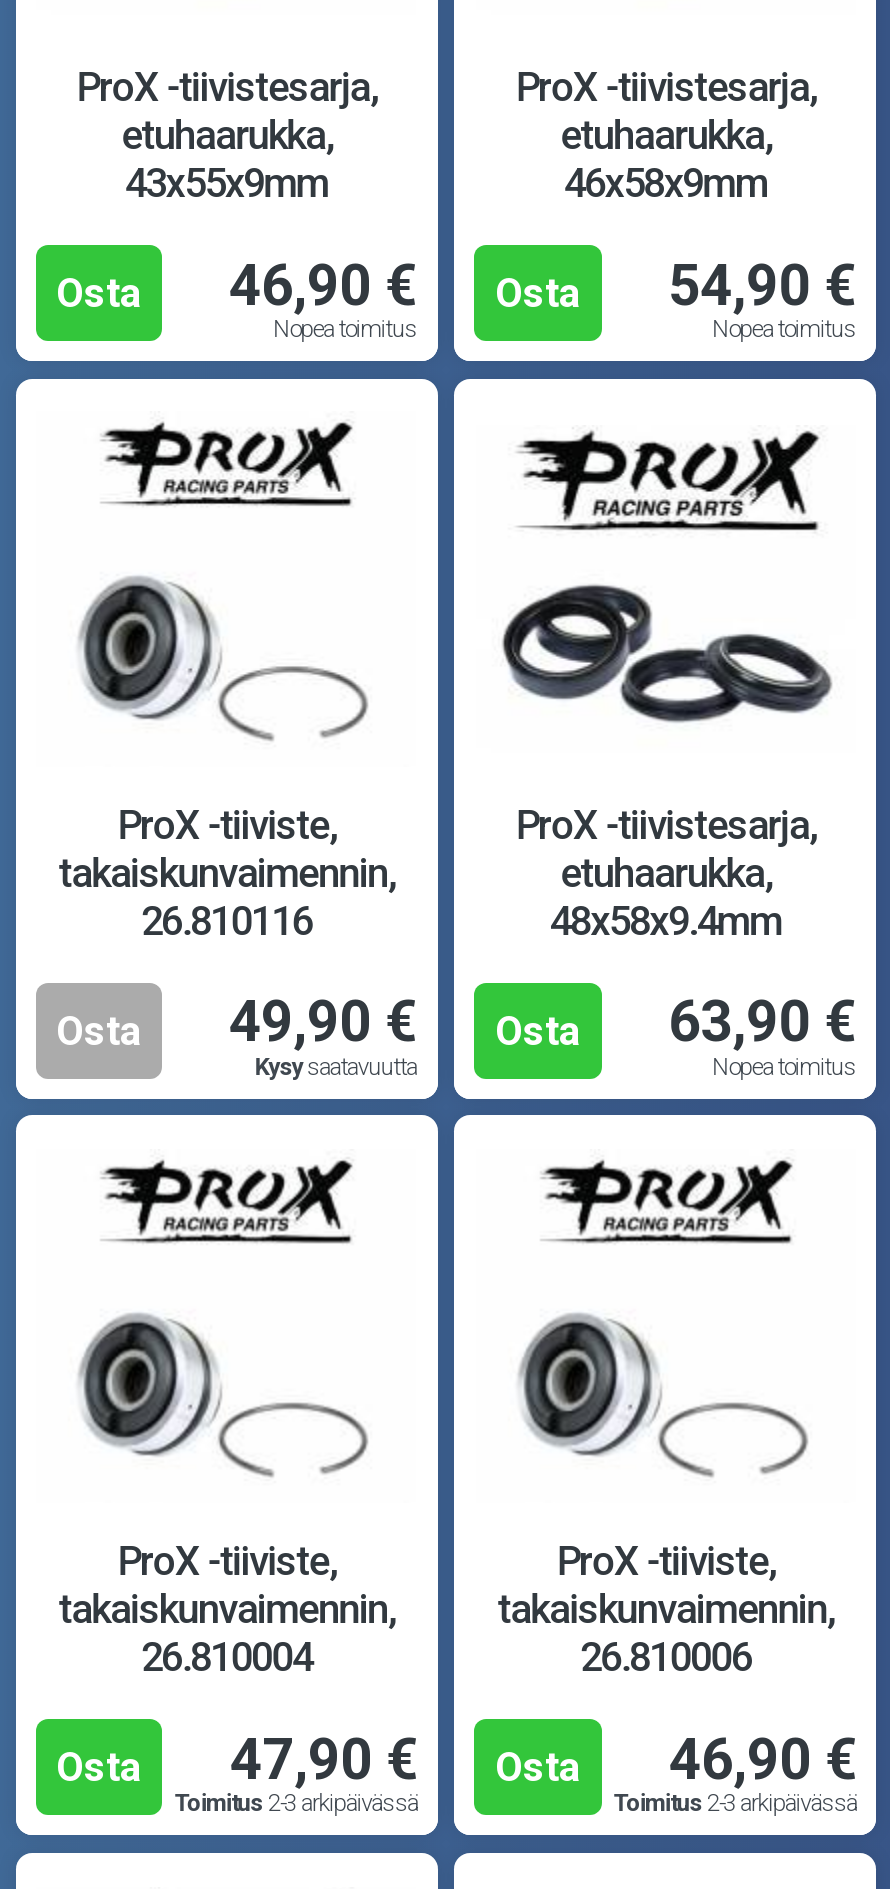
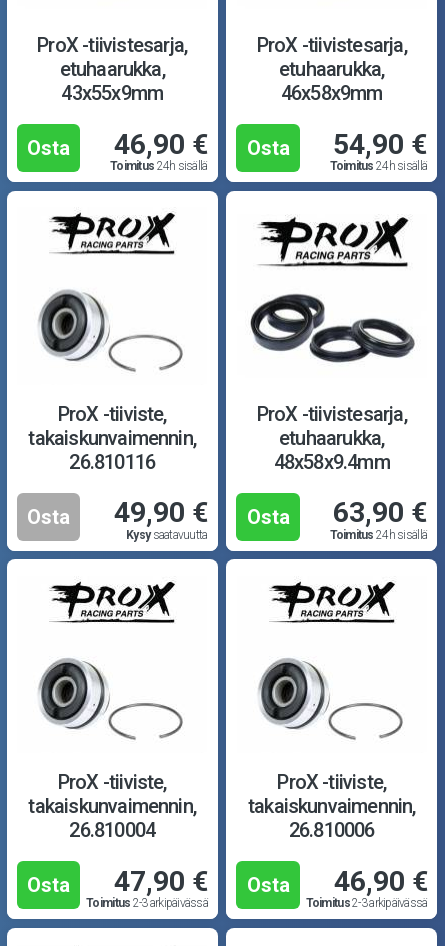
[273,315,417,343] Nopea toimitus -> [110,159,207,173] Toimitus 24h sisällä
[712,315,856,343] Nopea toimitus -> [330,159,427,173] Toimitus 24h sisällä
[712,1052,856,1080] Nopea toimitus -> [330,527,427,541] Toimitus 24h sisällä

